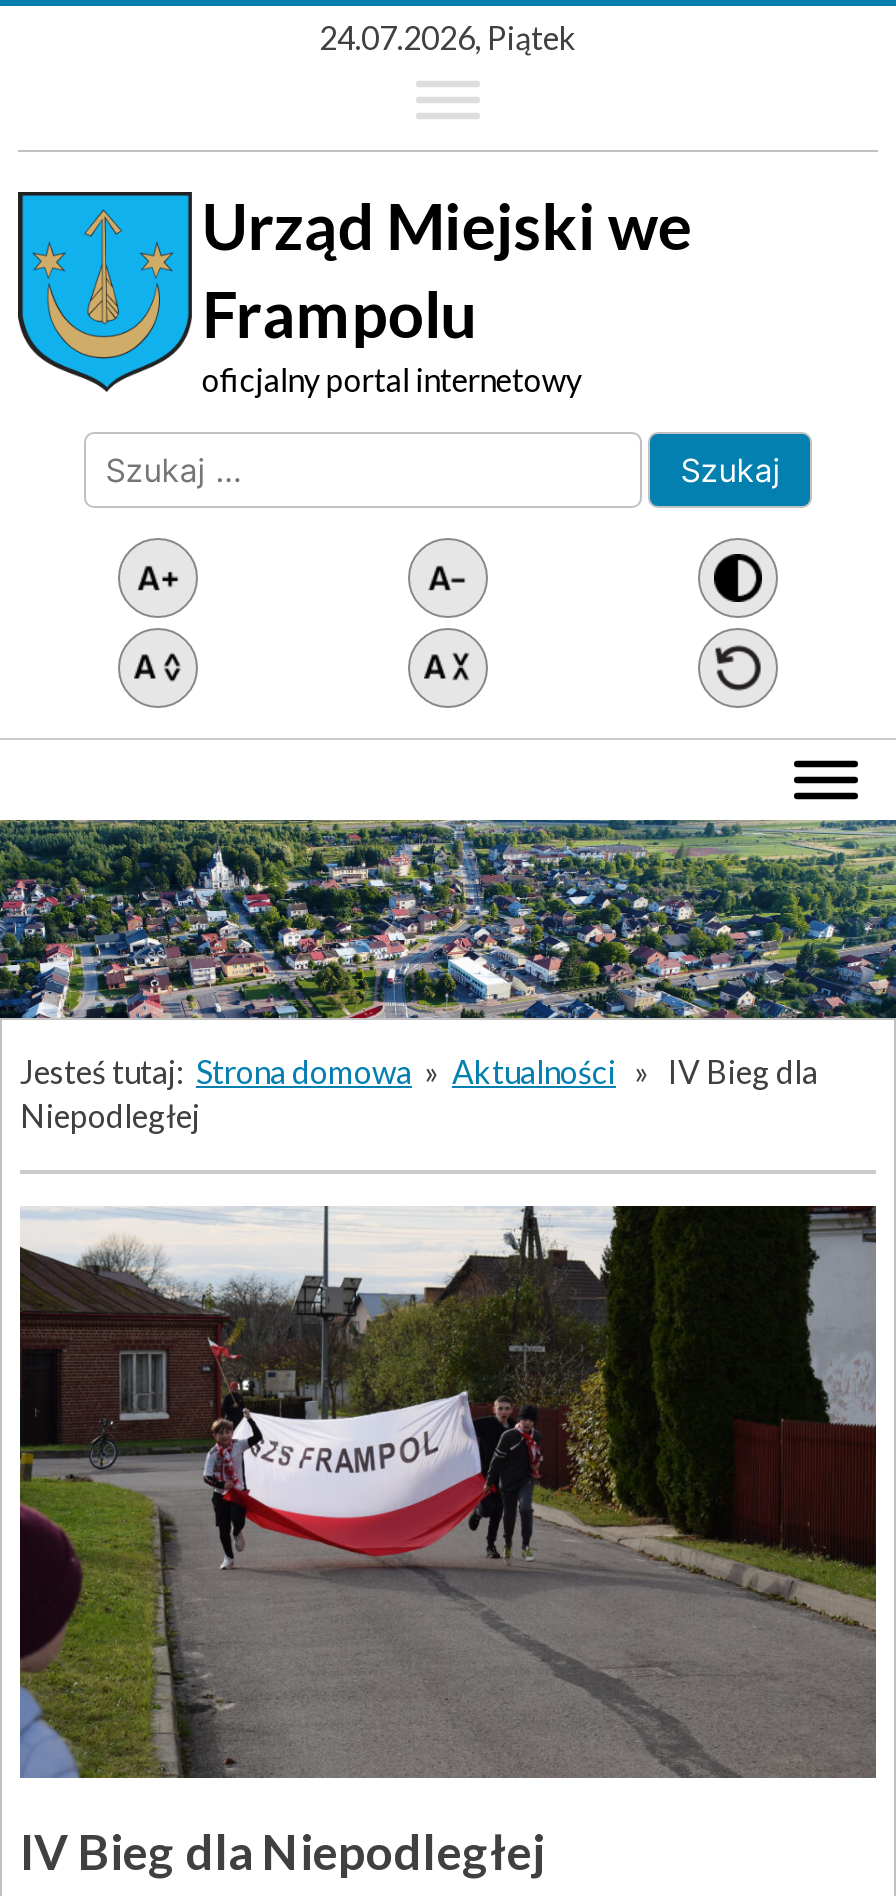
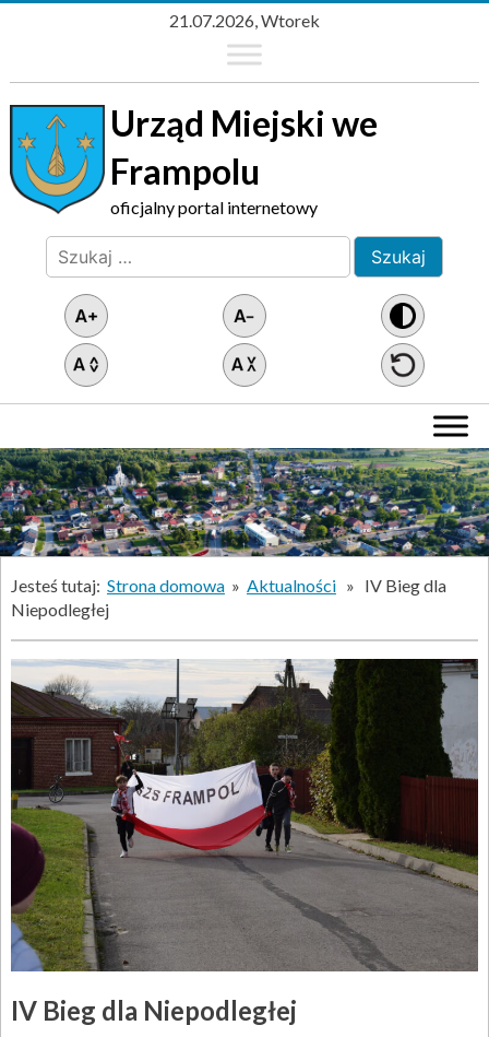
[319,18,577,56] 24.07.2026, Piątek -> [169,10,320,31] 21.07.2026, Wtorek

